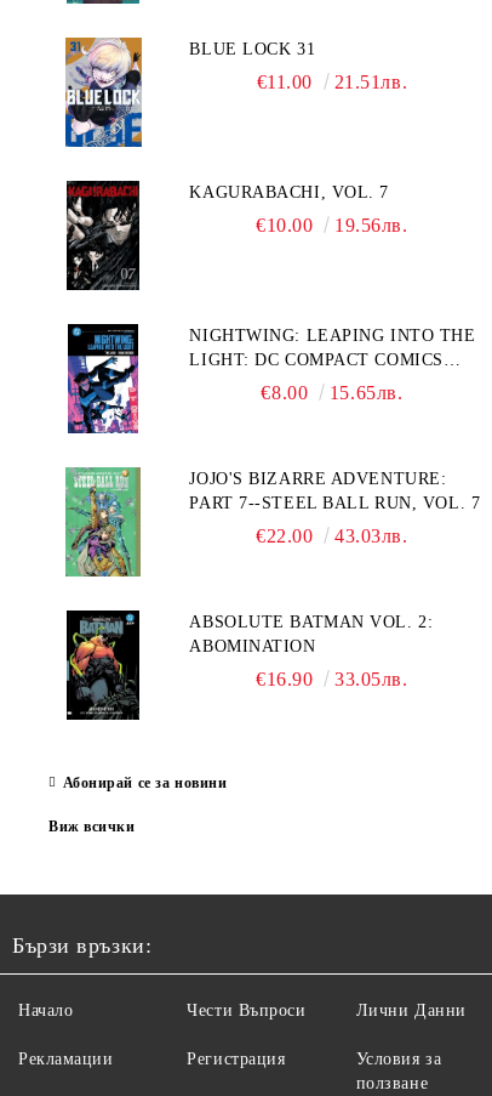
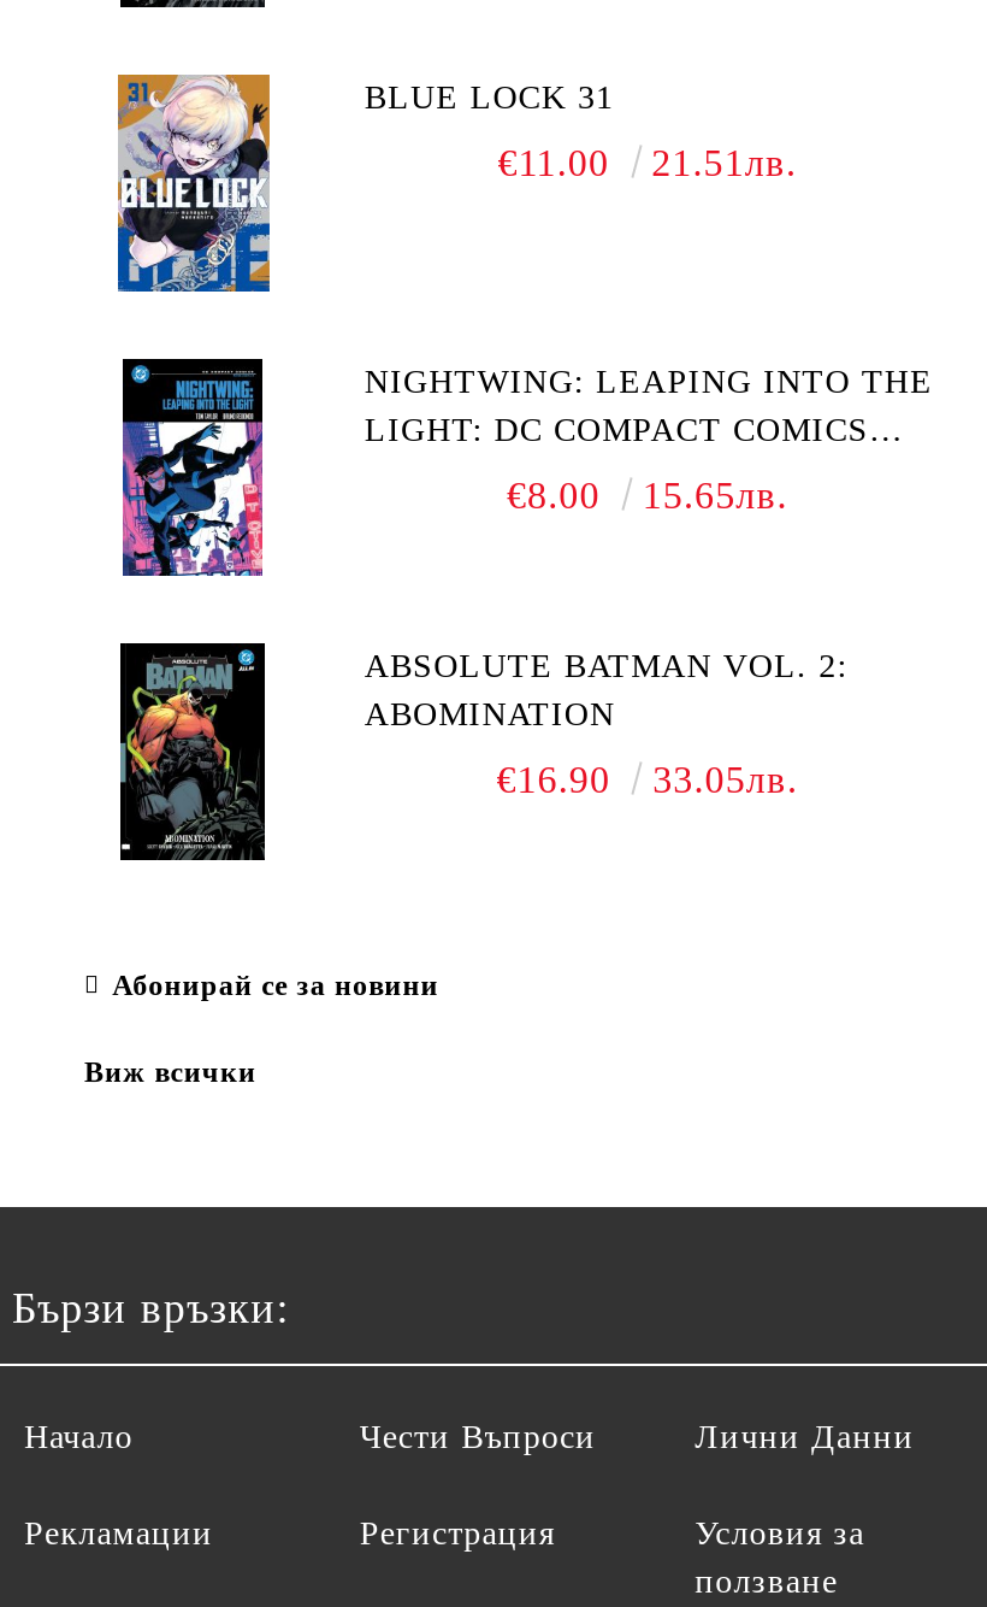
[65,182,141,291] [image] -> none
[190,183,408,235] KAGURABACHI, VOL. 7 | €10.00 | 19.56лв. -> none
[64,466,480,578] [image] | JOJO'S BIZARRE ADVENTURE: | PART 7--STEEL BALL RUN, VOL. 7 | €22.00 | 43.03лв. -> none

